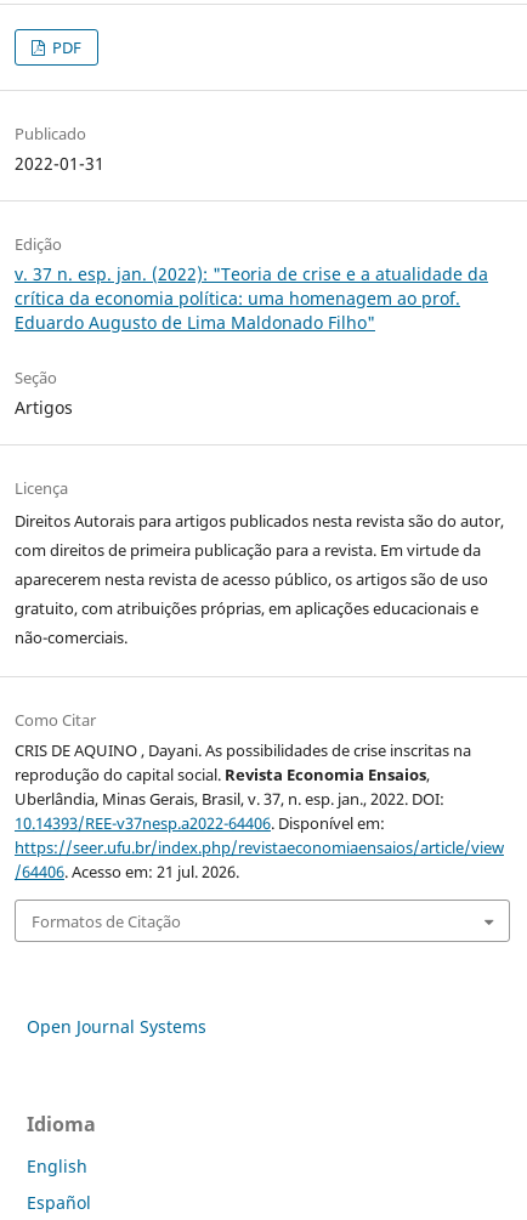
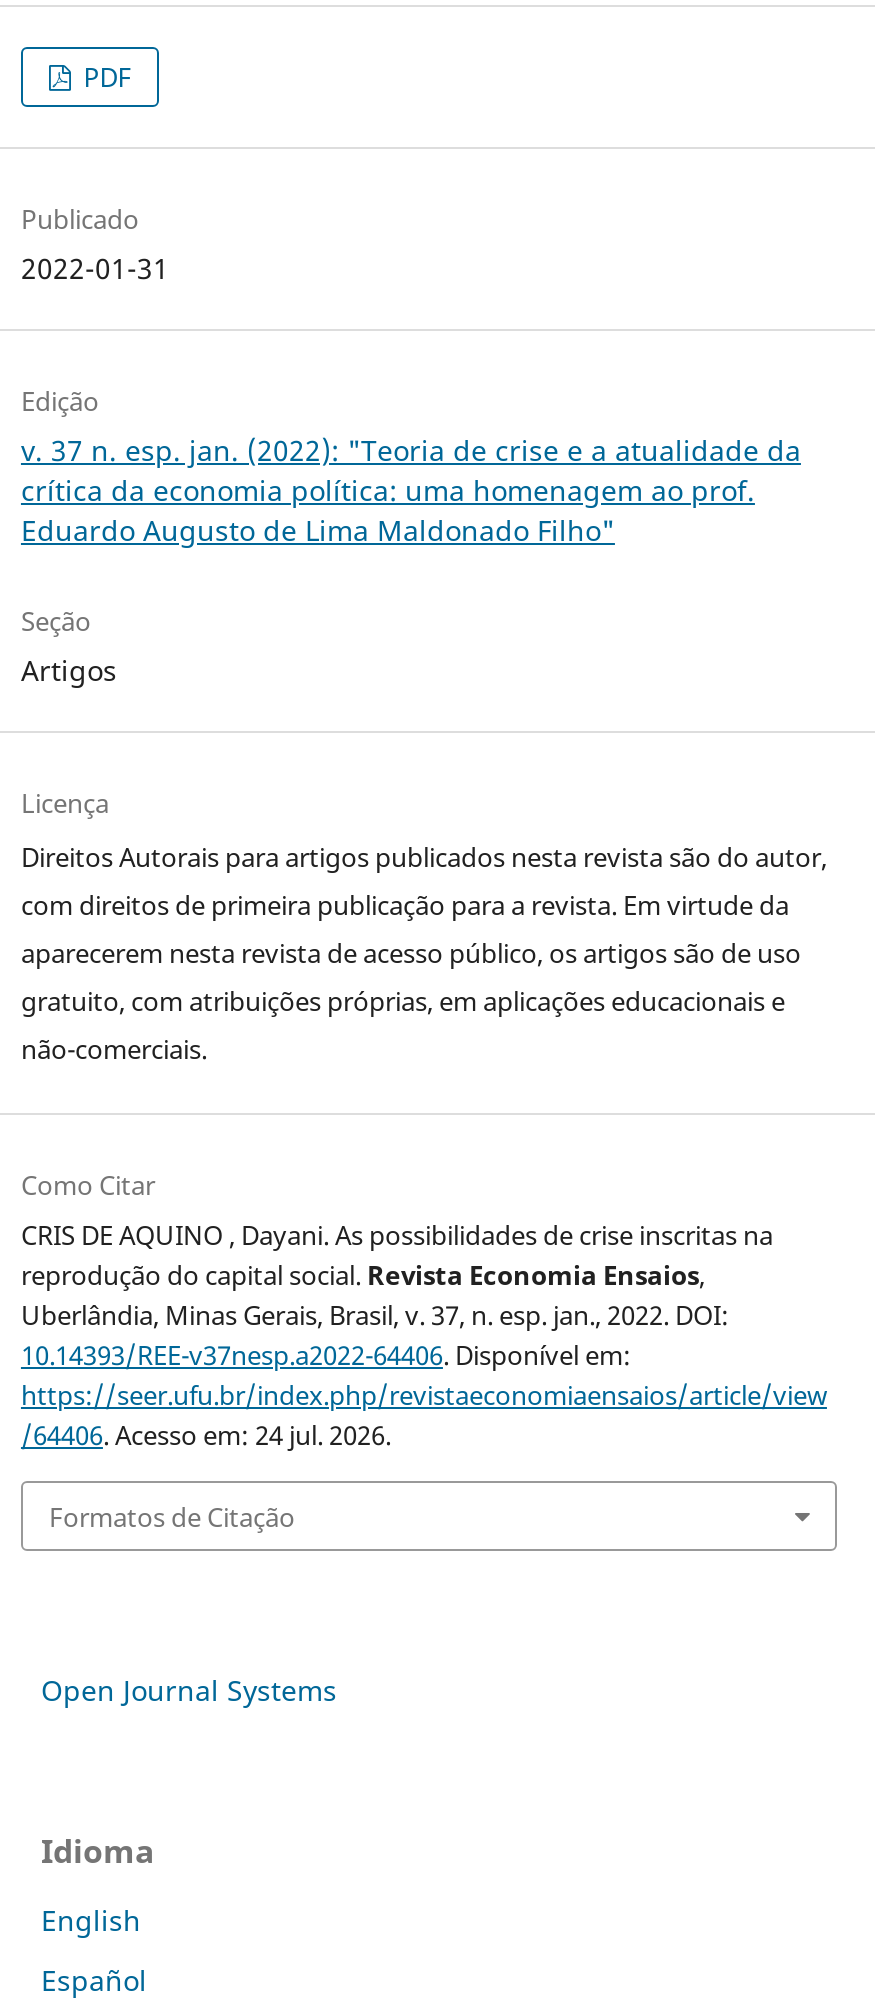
[15,861,239,883] /64406. Acesso em: 21 jul. 2026. -> [21,1417,391,1453] /64406. Acesso em: 24 jul. 2026.

